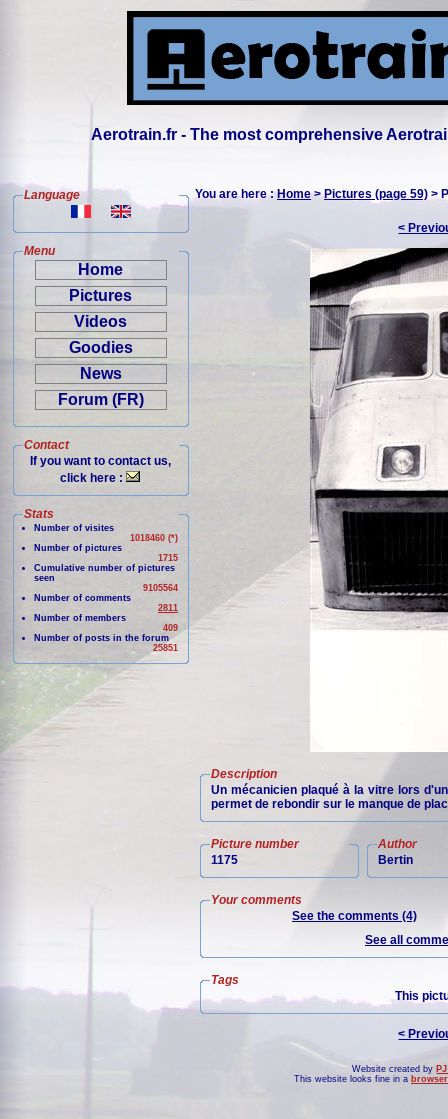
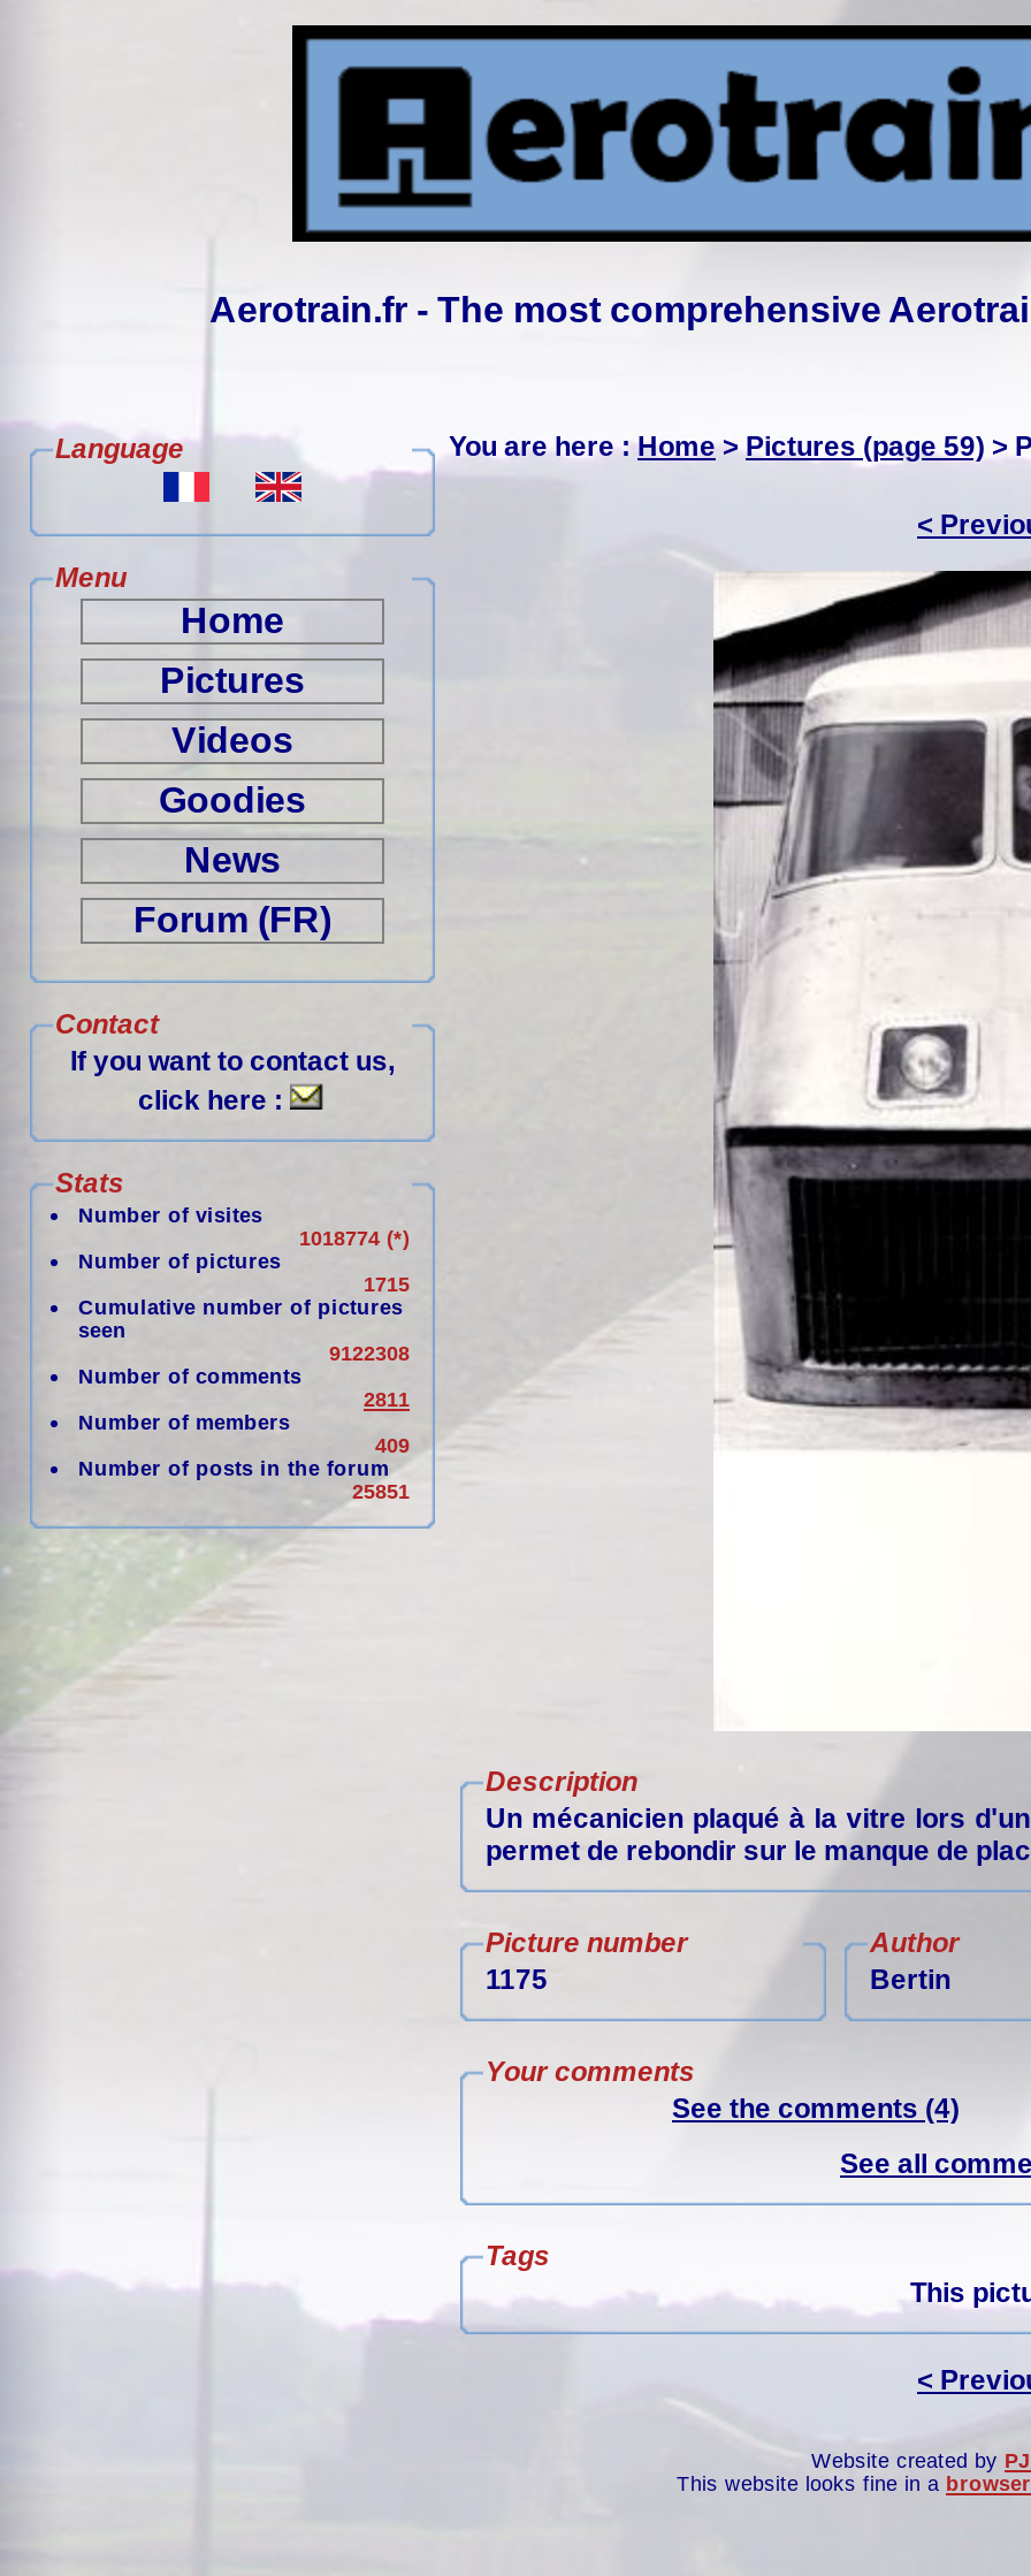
[130,533,178,543] 1018460 (*) -> [299,1227,410,1250] 1018774 (*)
[143,583,178,593] 9105564 -> [329,1342,410,1365] 9122308

